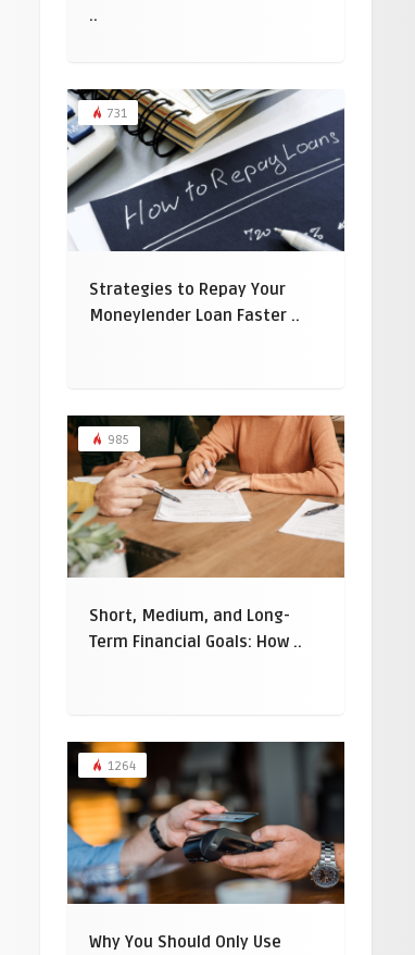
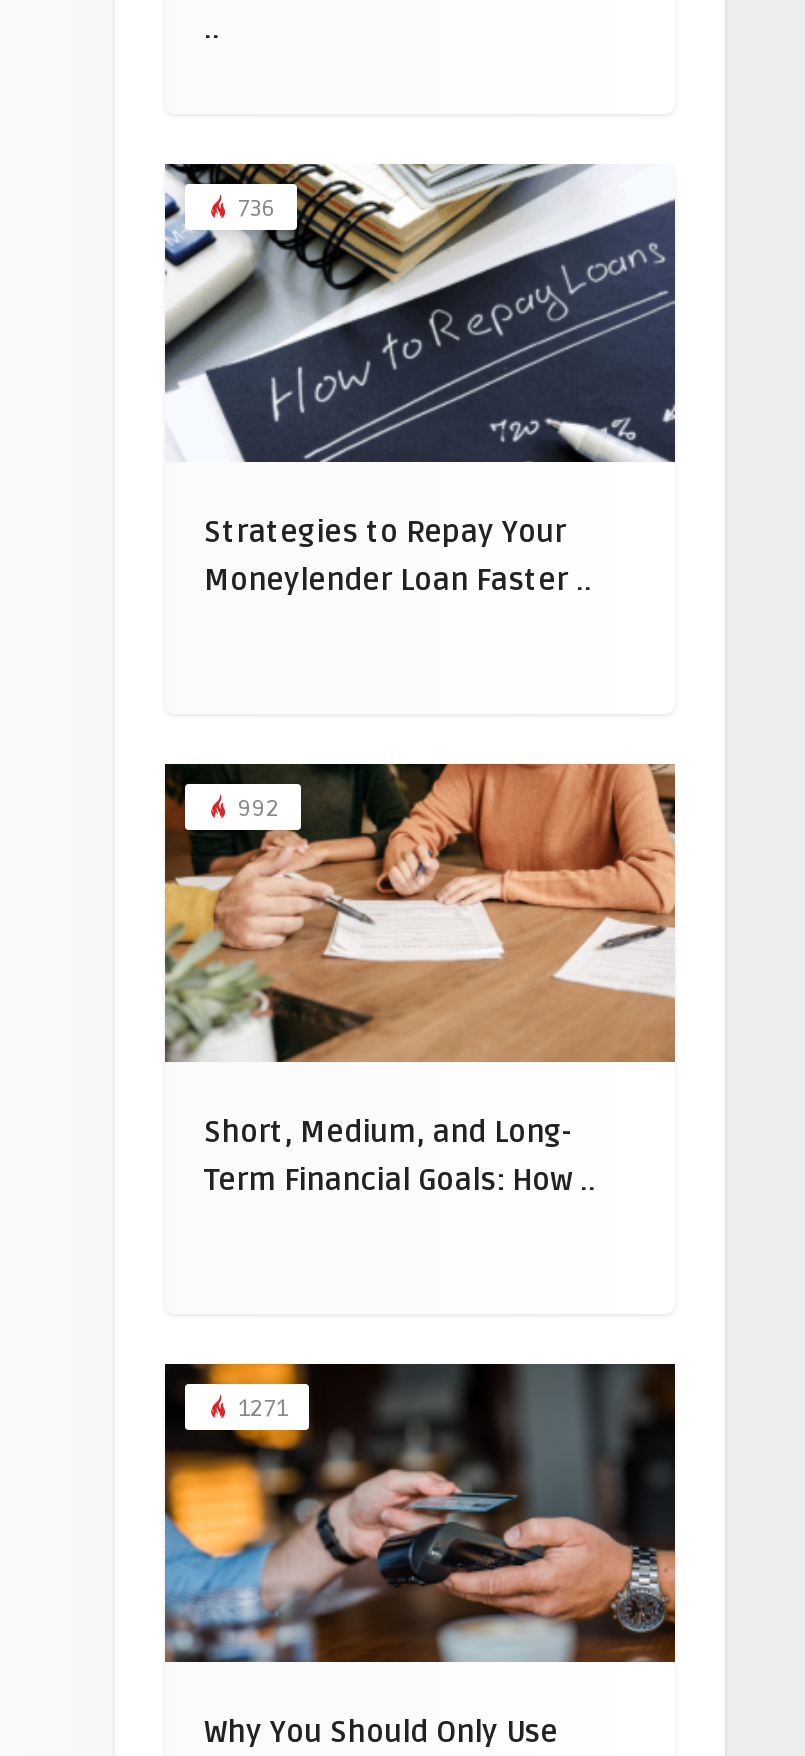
[104,106,127,122] 731 -> [232,194,276,224] 736
[104,432,129,448] 985 -> [232,794,280,824] 992
[104,758,135,774] 1264 -> [232,1394,288,1424] 1271

